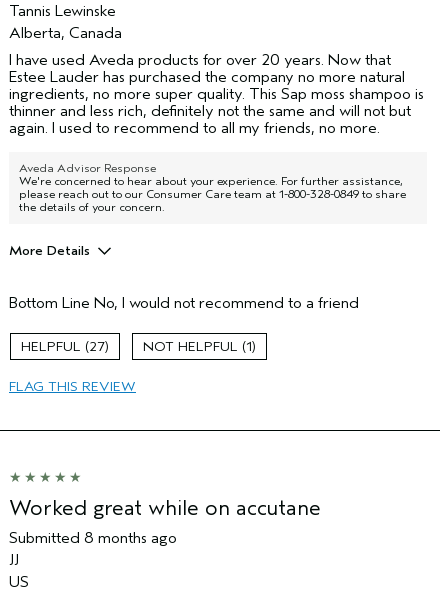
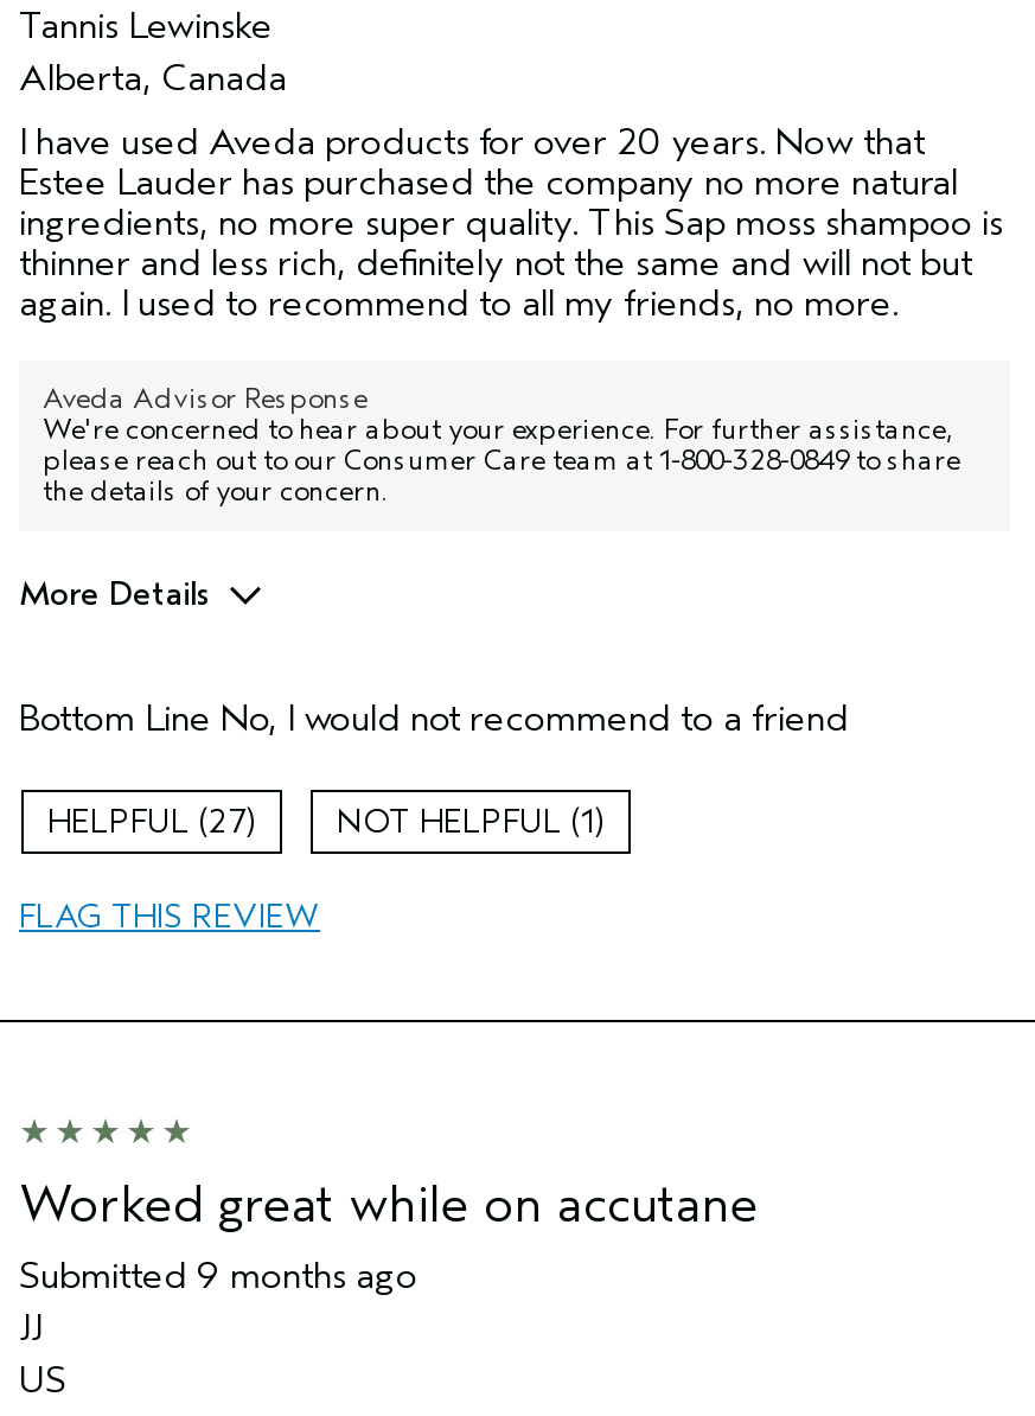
[9,529,177,547] Submitted 8 months ago -> [19,1256,417,1298] Submitted 9 months ago

